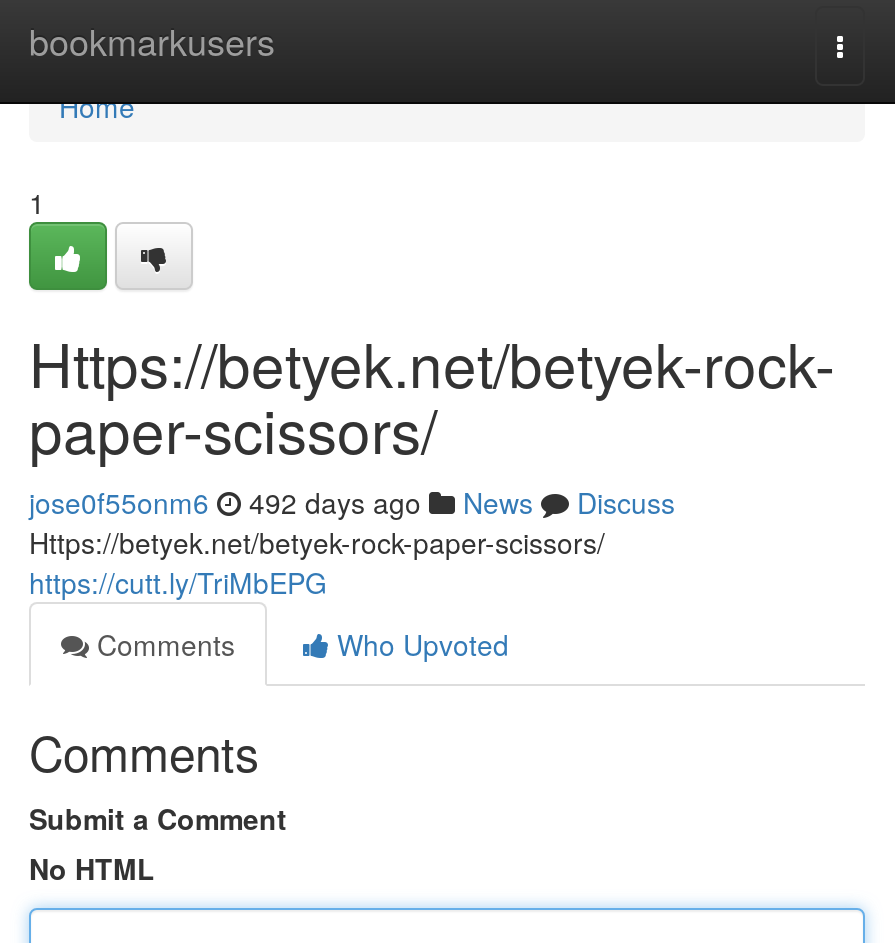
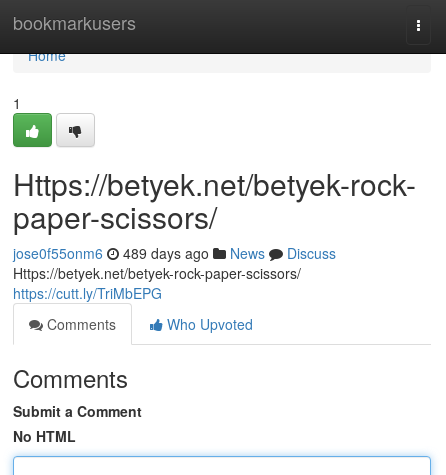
[29,482,675,522] jose0f55onm6 492 days ago News Discuss -> [13,243,336,263] jose0f55onm6 489 days ago News Discuss

